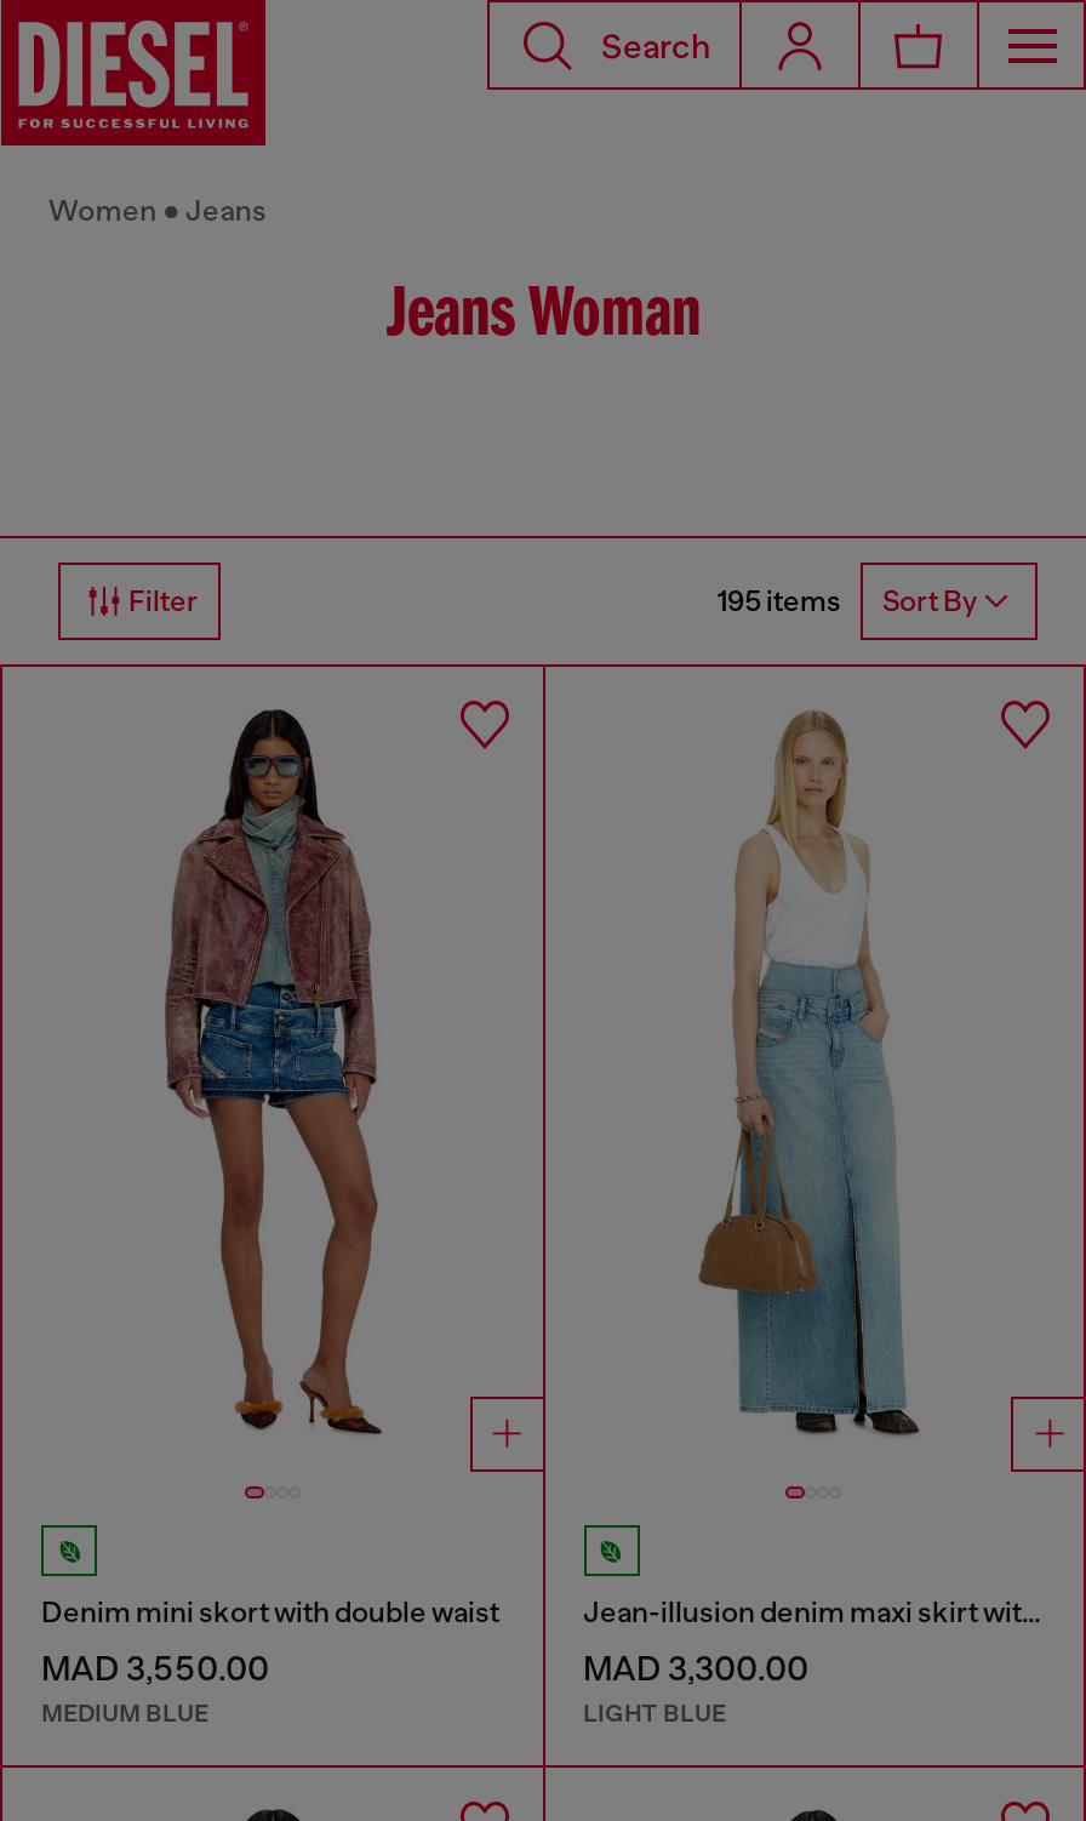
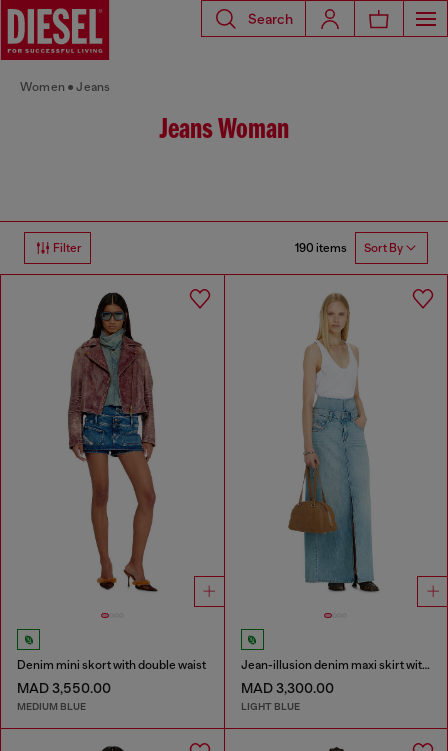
[718,584,977,619] 195 items Sort By -> [295,241,403,255] 190 items Sort By

